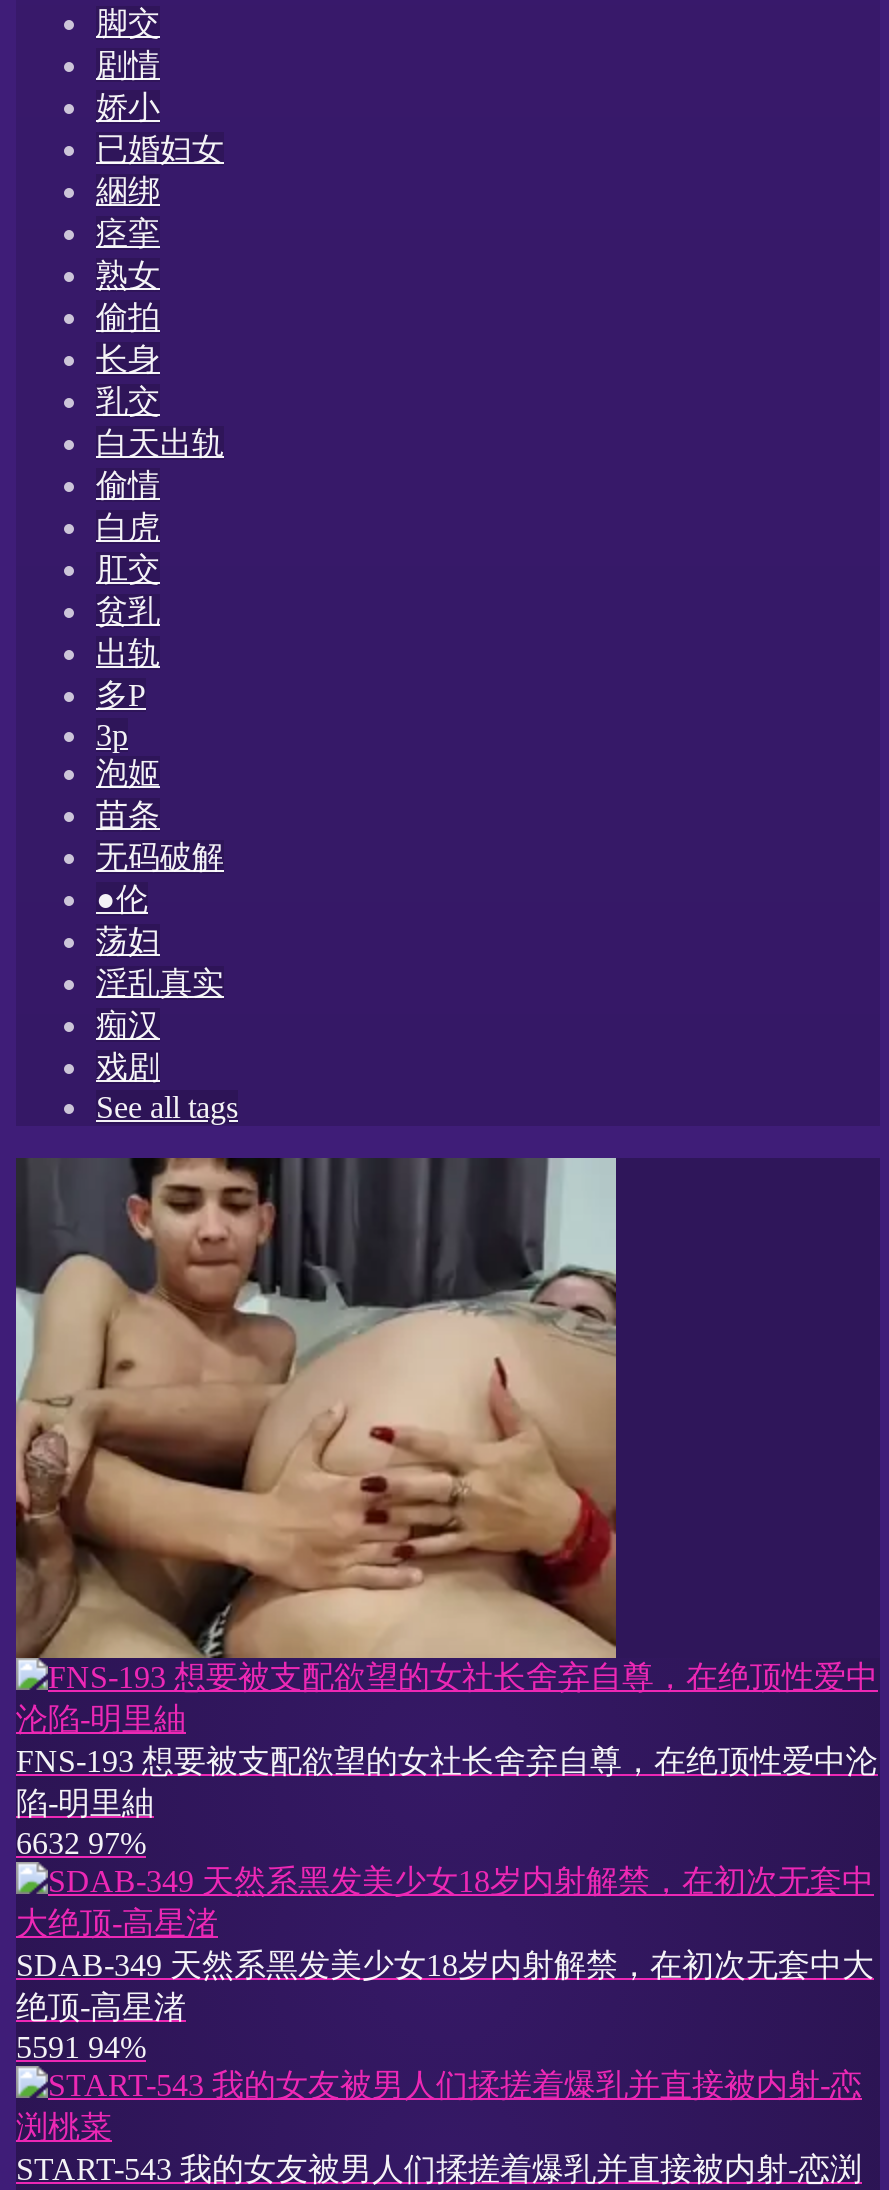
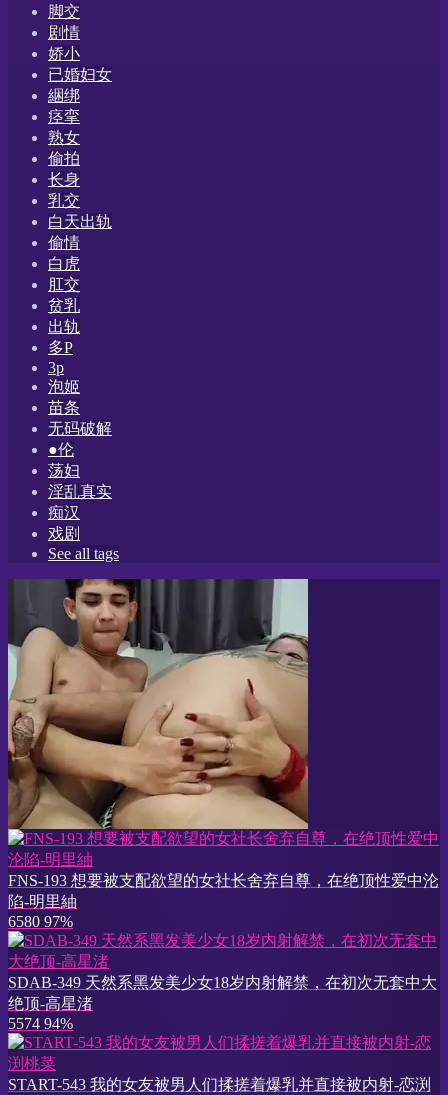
[16,1825,146,1859] 6632 97% -> [8,913,73,930] 6580 97%
[16,2029,146,2063] 5591 94% -> [8,1015,73,1032] 5574 94%

